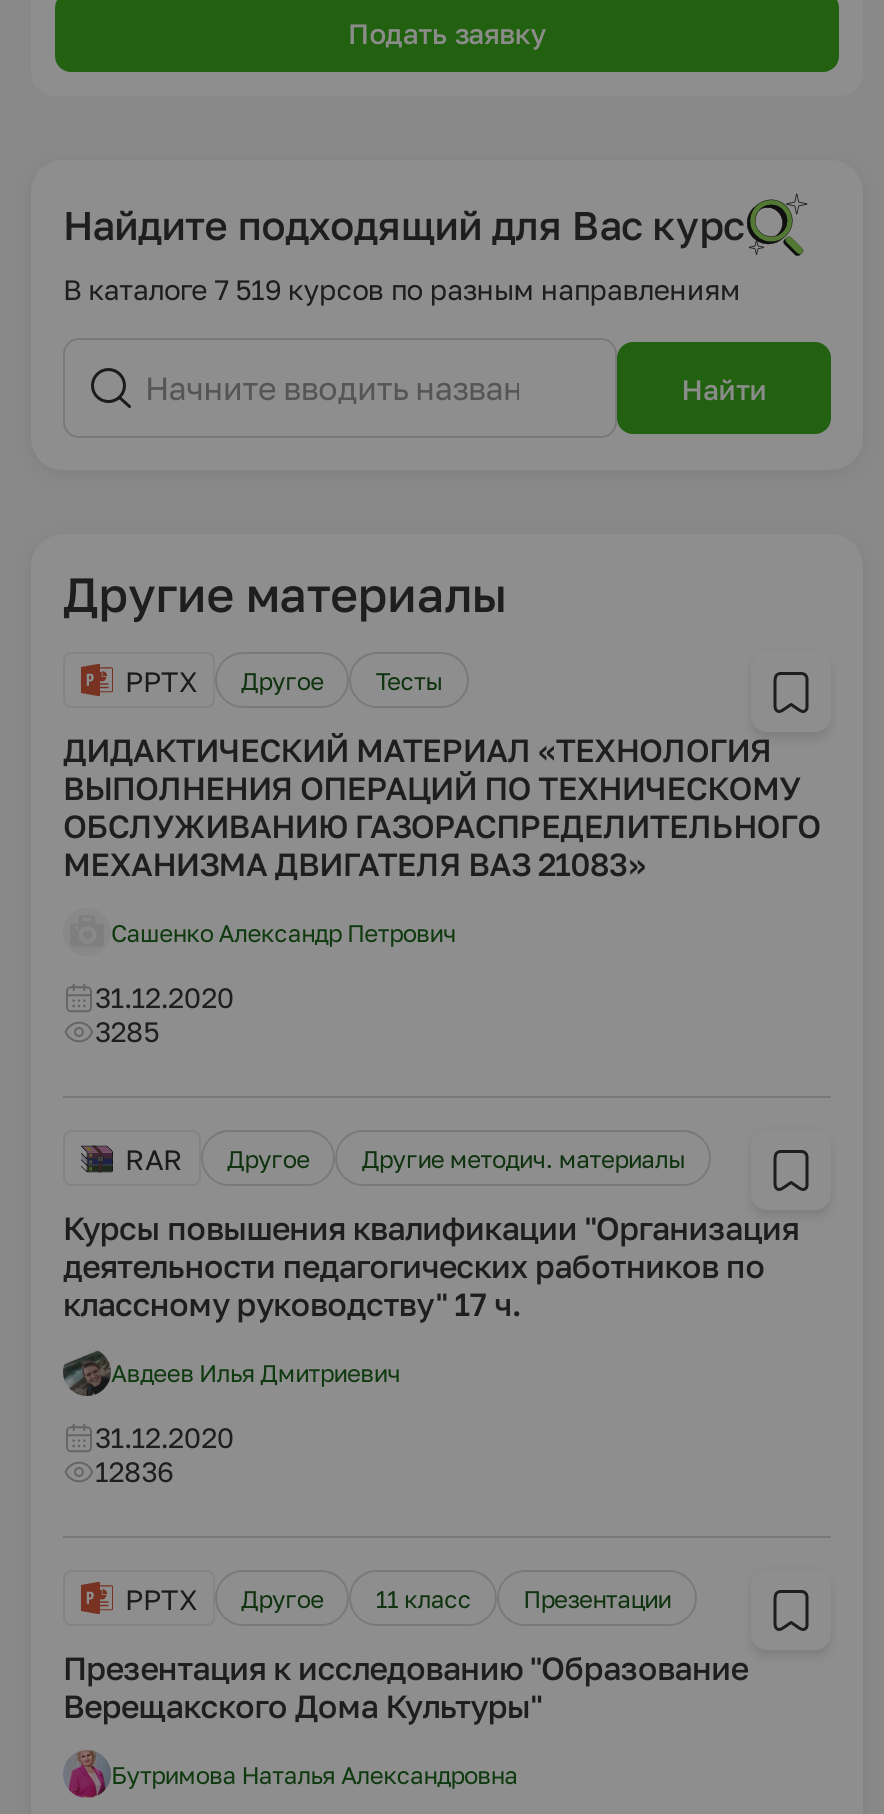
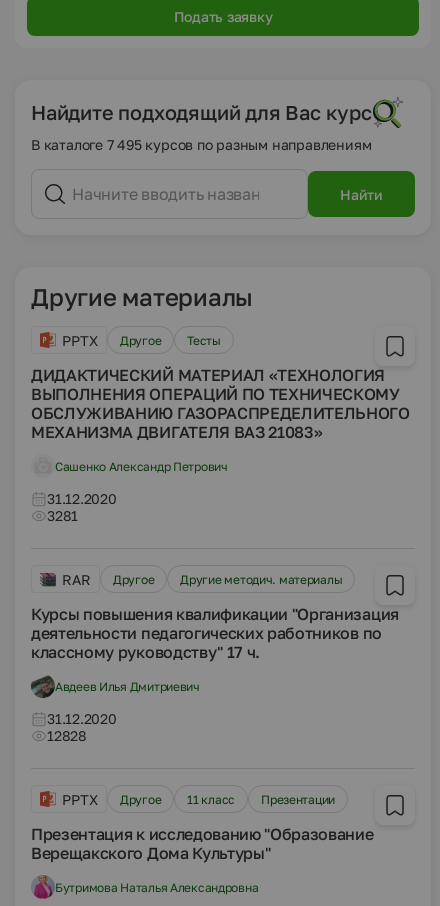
[63,272,740,306] В каталоге 7 519 курсов по разным направлениям -> [31,136,371,153] В каталоге 7 495 курсов по разным направлениям
[95,1014,159,1048] 3285 -> [47,507,78,524] 3281
[95,1454,173,1488] 12836 -> [47,727,87,744] 12828

